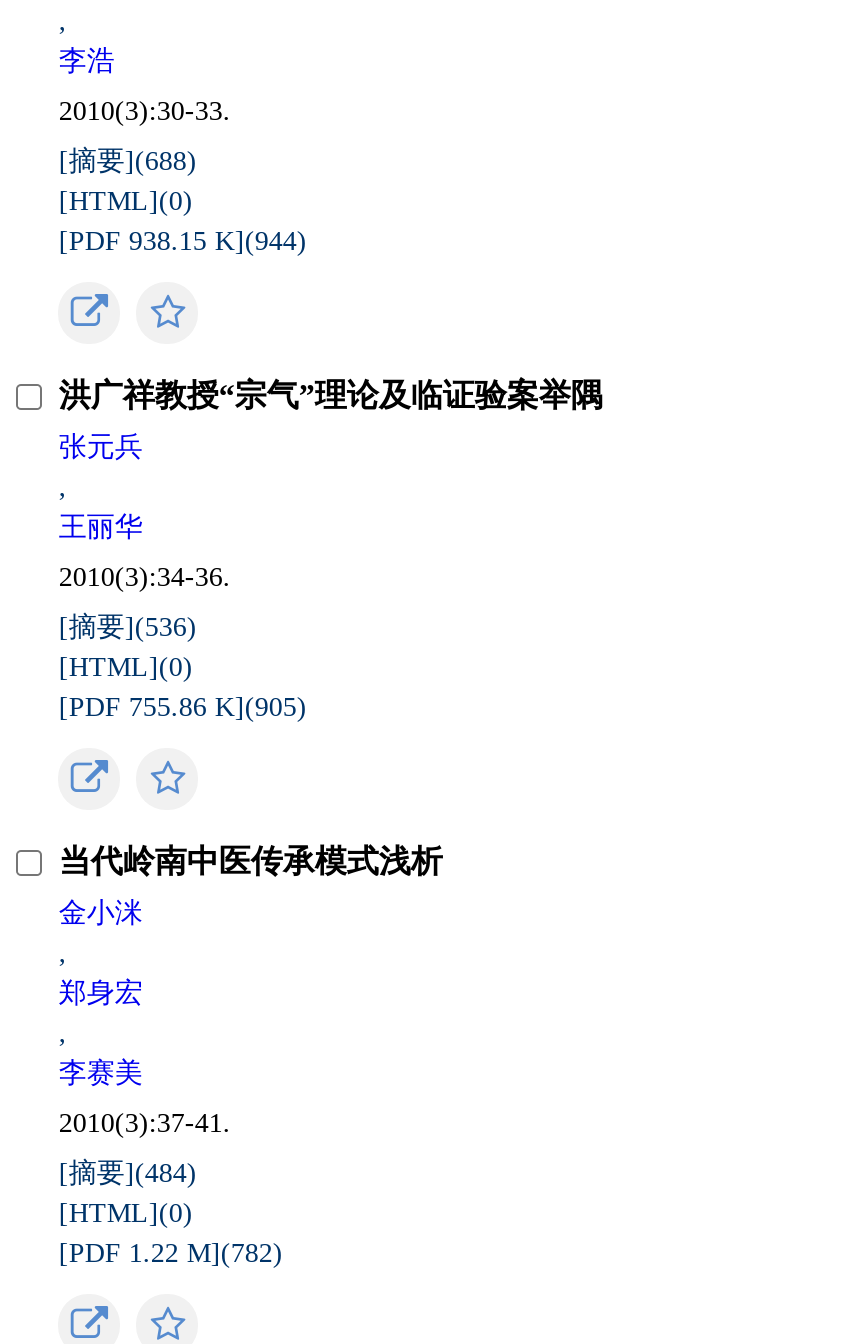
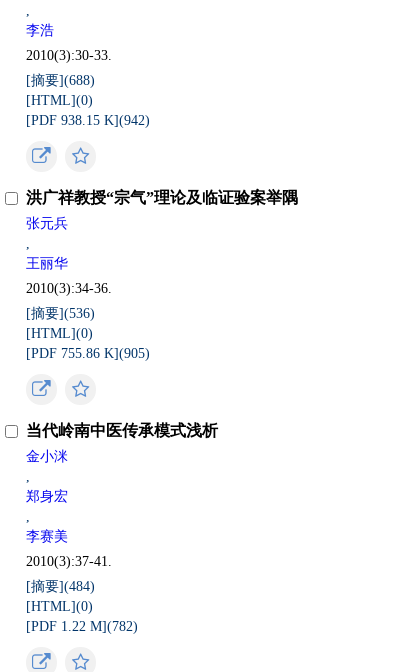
[59,226,307,256] [PDF 938.15 K](944) -> [26,113,150,128] [PDF 938.15 K](942)

